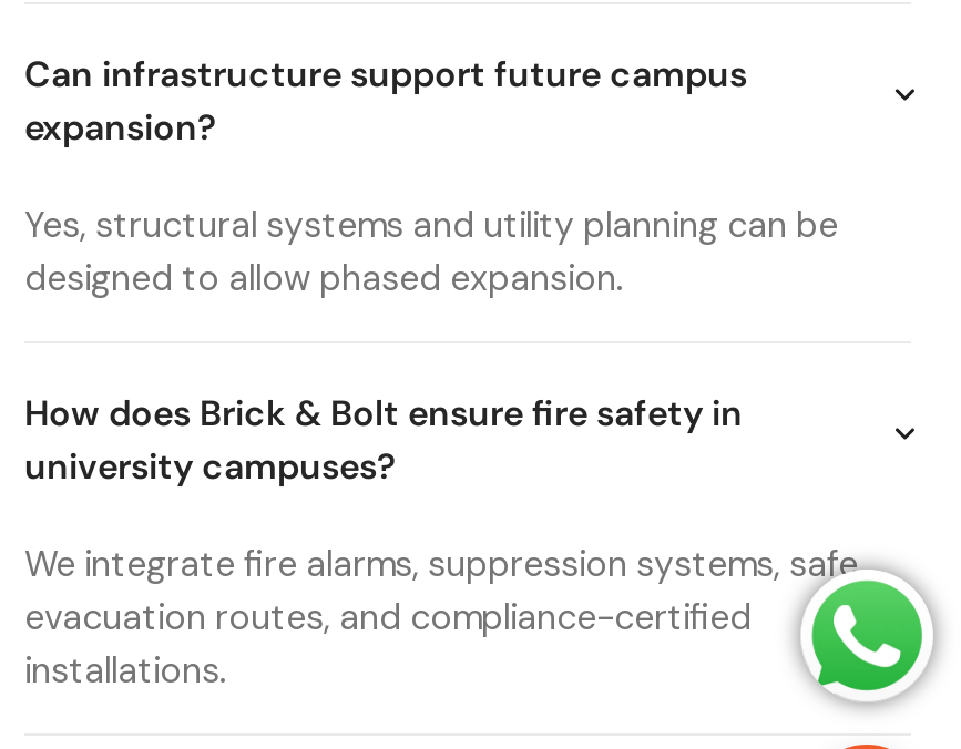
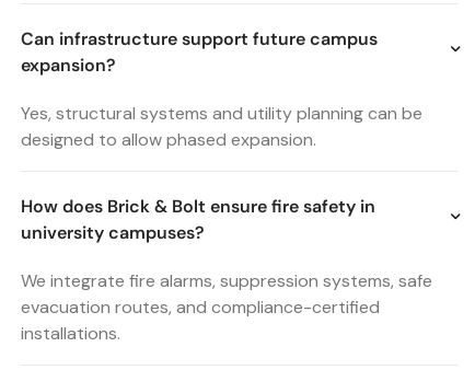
[789,558,944,714] [image] -> none

